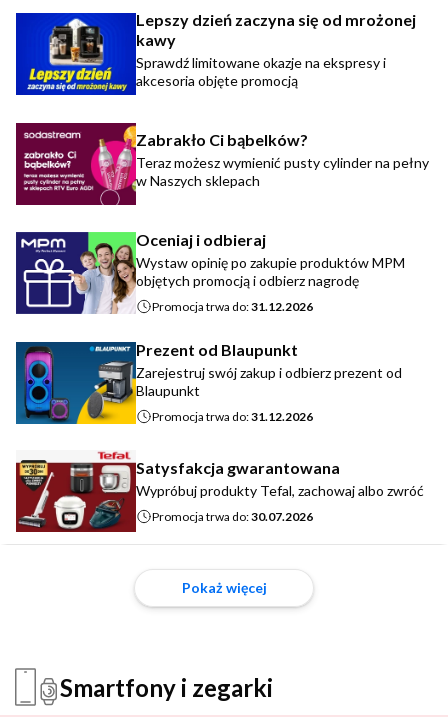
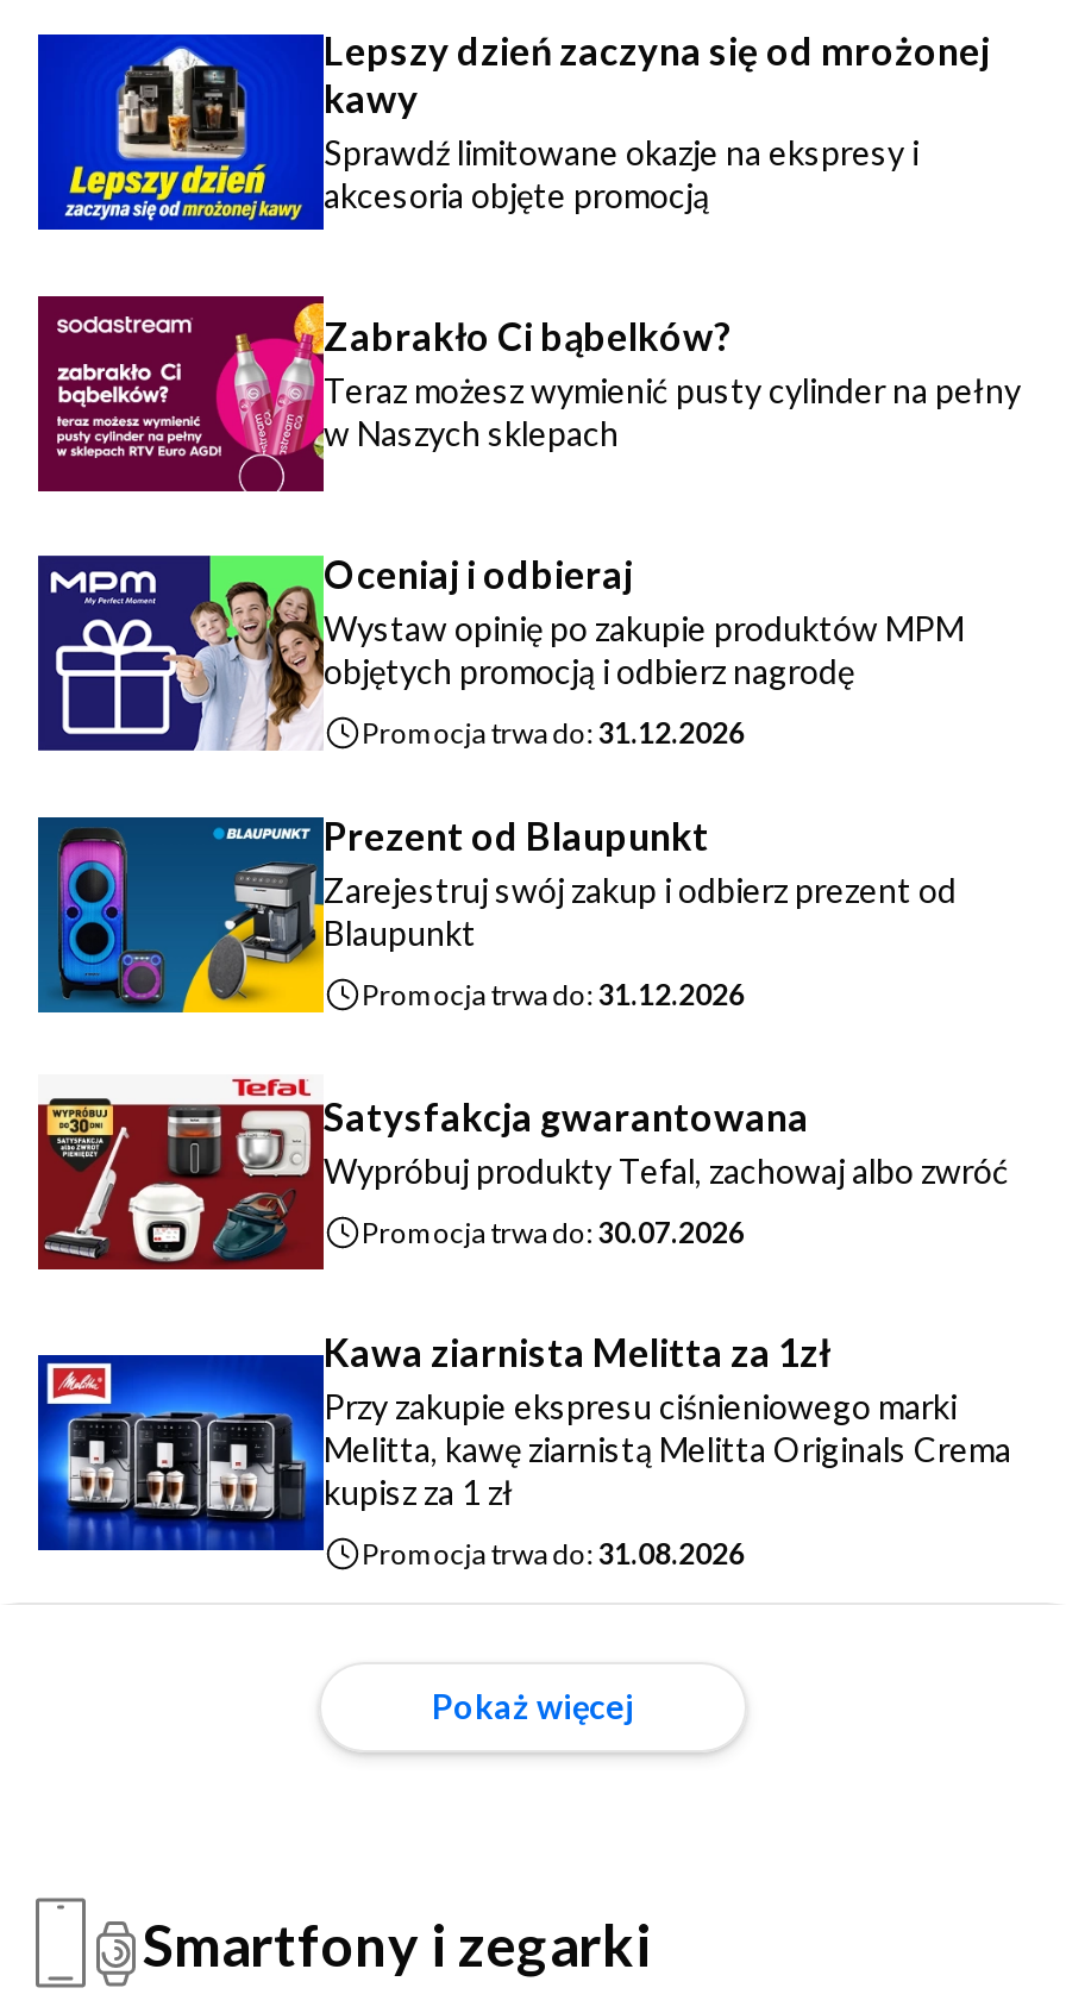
none -> [36,1329,1011,1572] [image] | Kawa ziarnista Melitta za 1zł | Przy zakupie ekspresu ciśnieniowego marki | Melitta, kawę ziarnistą Melitta Originals Crema | kupisz za 1 zł | Promocja trwa do: 31.08.2026

